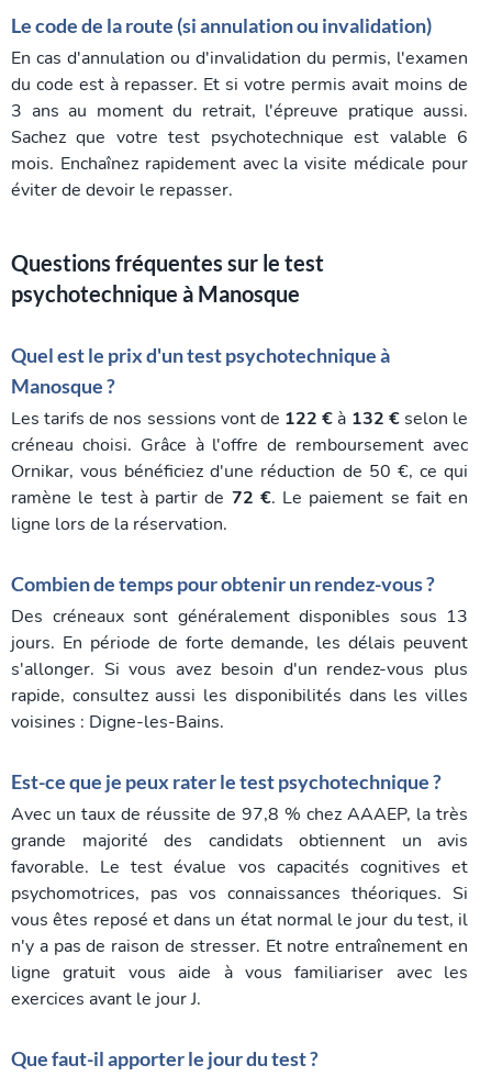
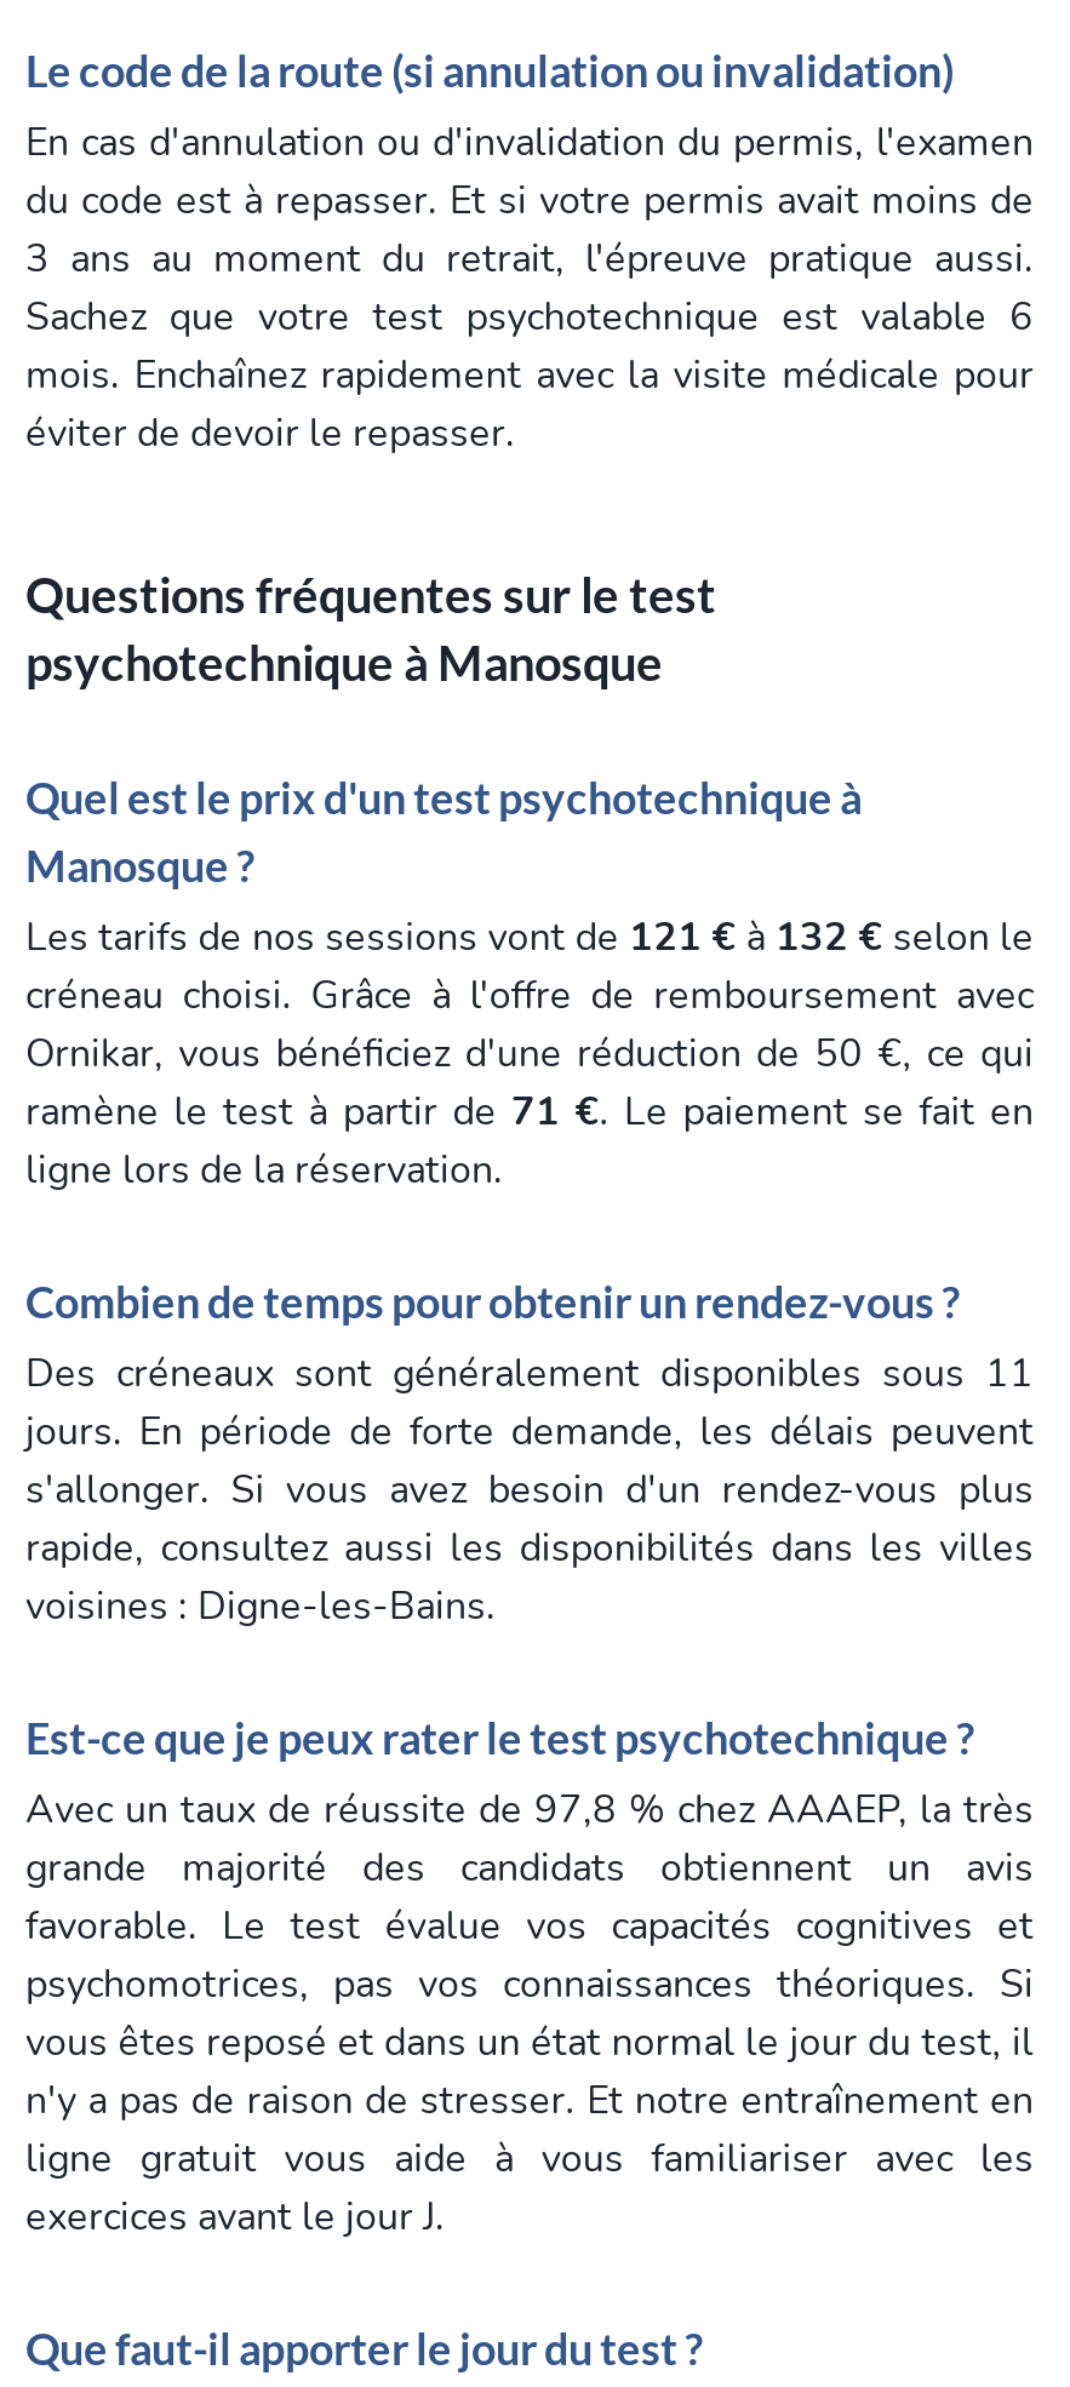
[11,407,468,431] Les tarifs de nos sessions vont de 122 €à 132 €selon le -> [25,912,1034,965] Les tarifs de nos sessions vont de 121 €à 132 €selon le
[11,486,468,510] ramène le test à partir de 72 €. Le paiement se fait en -> [25,1086,1034,1140] ramène le test à partir de 71 €. Le paiement se fait en
[11,605,468,629] Des créneaux sont généralement disponibles sous 13 -> [25,1348,1034,1401] Des créneaux sont généralement disponibles sous 11

